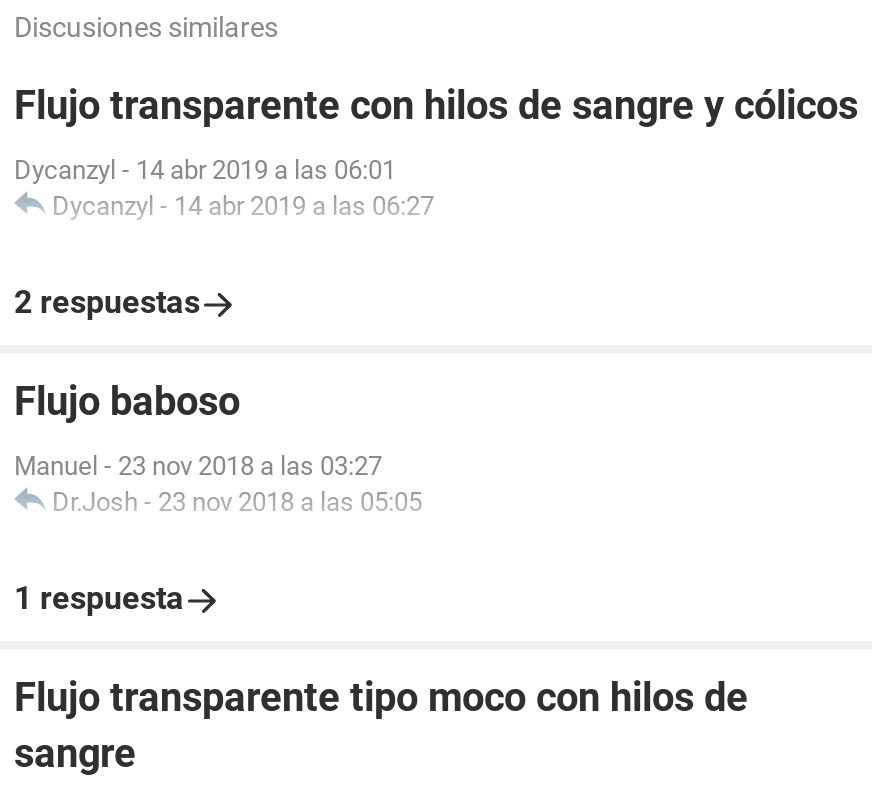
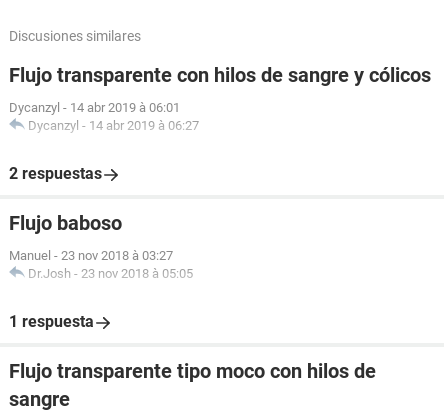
[14,155,434,221] Dycanzyl - 14 abr 2019 a las 06:01 | Dycanzyl - 14 abr 2019 a las 06:27 -> [9,100,199,133] Dycanzyl - 14 abr 2019 à 06:01 | Dycanzyl - 14 abr 2019 à 06:27
[14,451,422,517] Manuel - 23 nov 2018 a las 03:27 | Dr.Josh - 23 nov 2018 a las 05:05 -> [9,248,193,281] Manuel - 23 nov 2018 à 03:27 | Dr.Josh - 23 nov 2018 à 05:05

